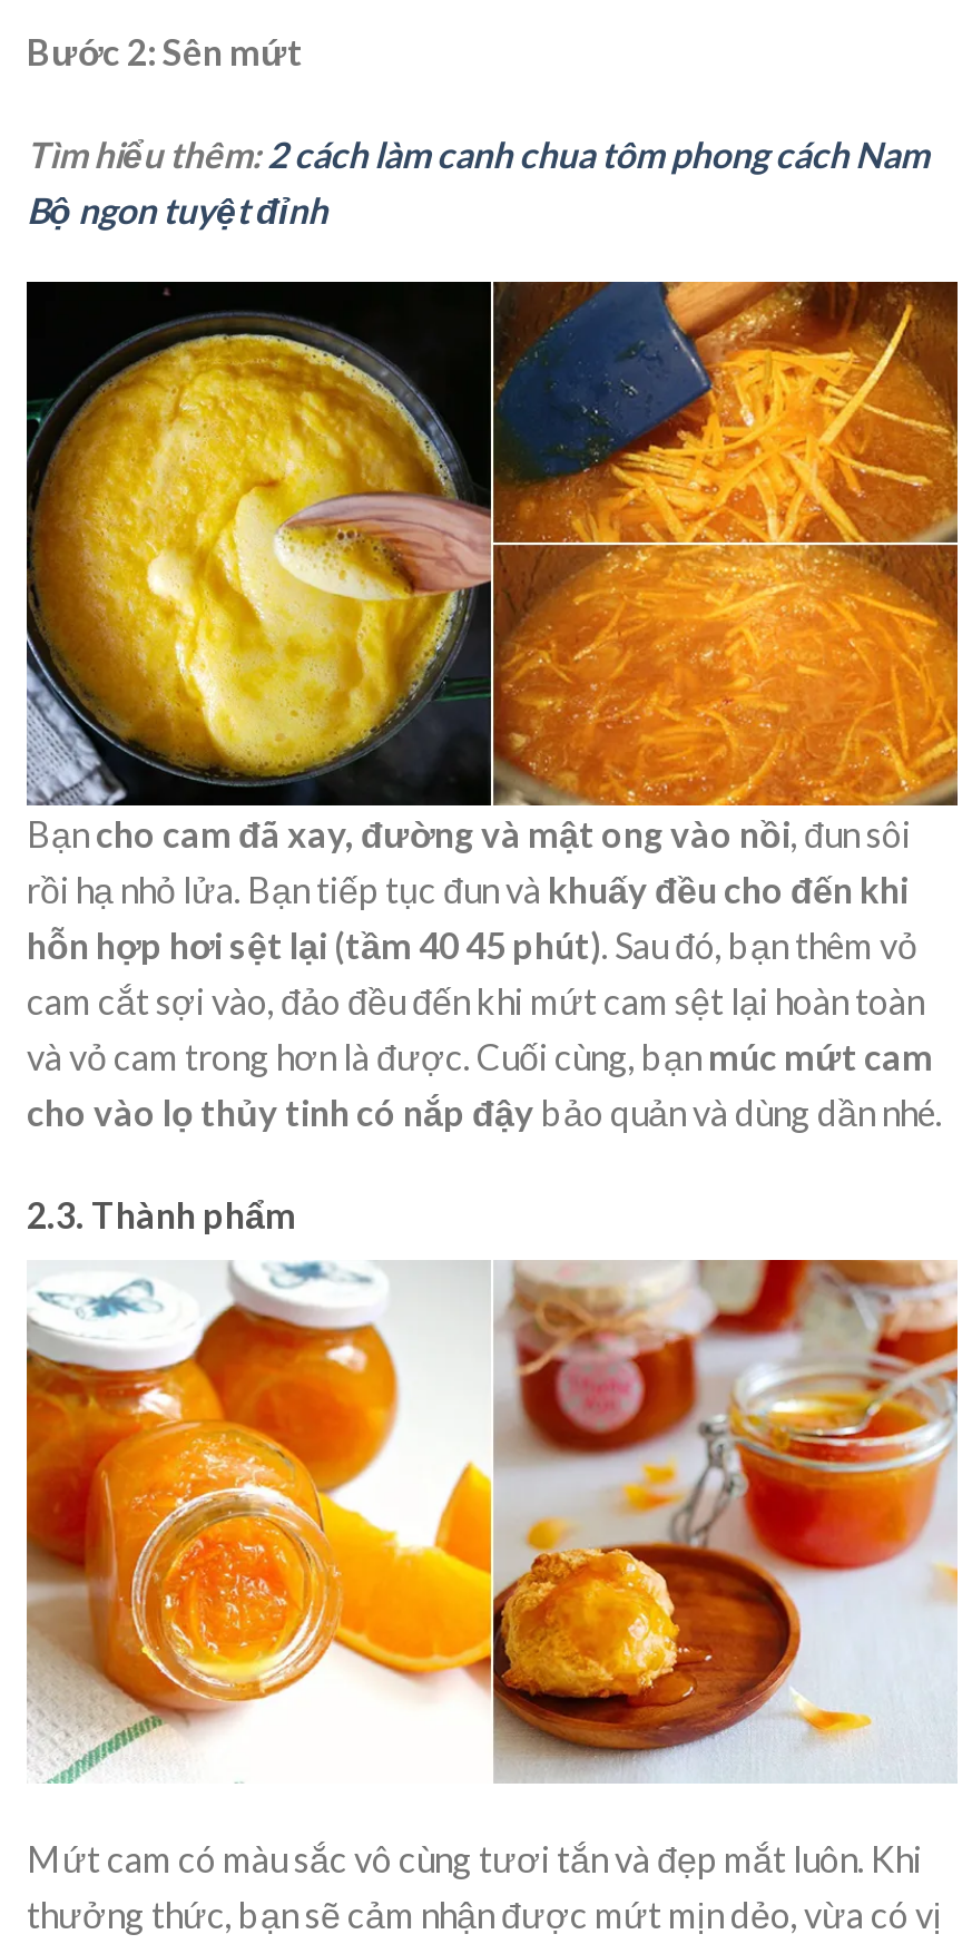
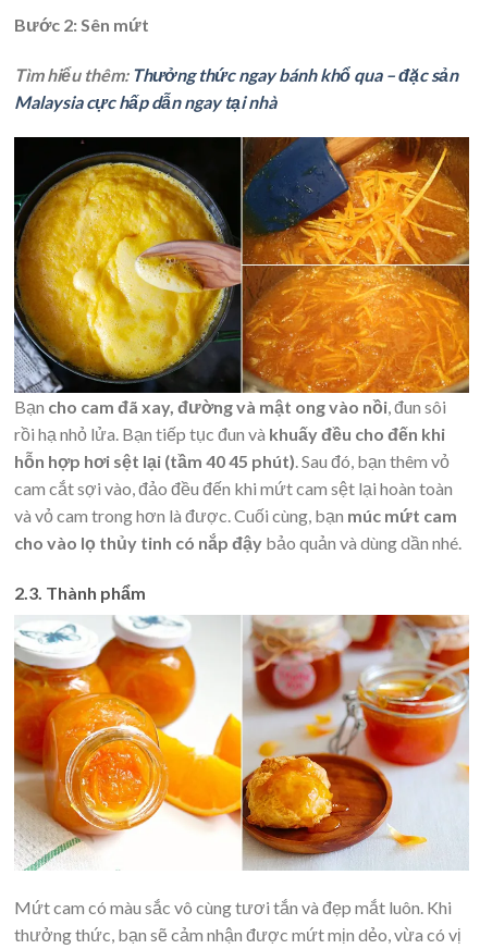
[27,131,929,229] Tìm hiểu thêm: 2 cách làm canh chua tôm phong cách Nam | Bộ ngon tuyệt đỉnh -> [14,64,458,112] Tìm hiểu thêm: Thưởng thức ngay bánh khổ qua – đặc sản | Malaysia cực hấp dẫn ngay tại nhà

